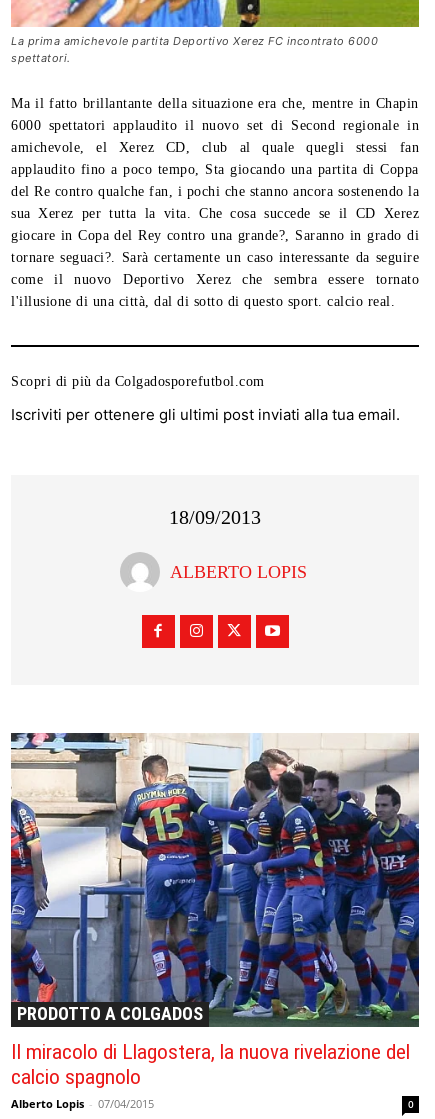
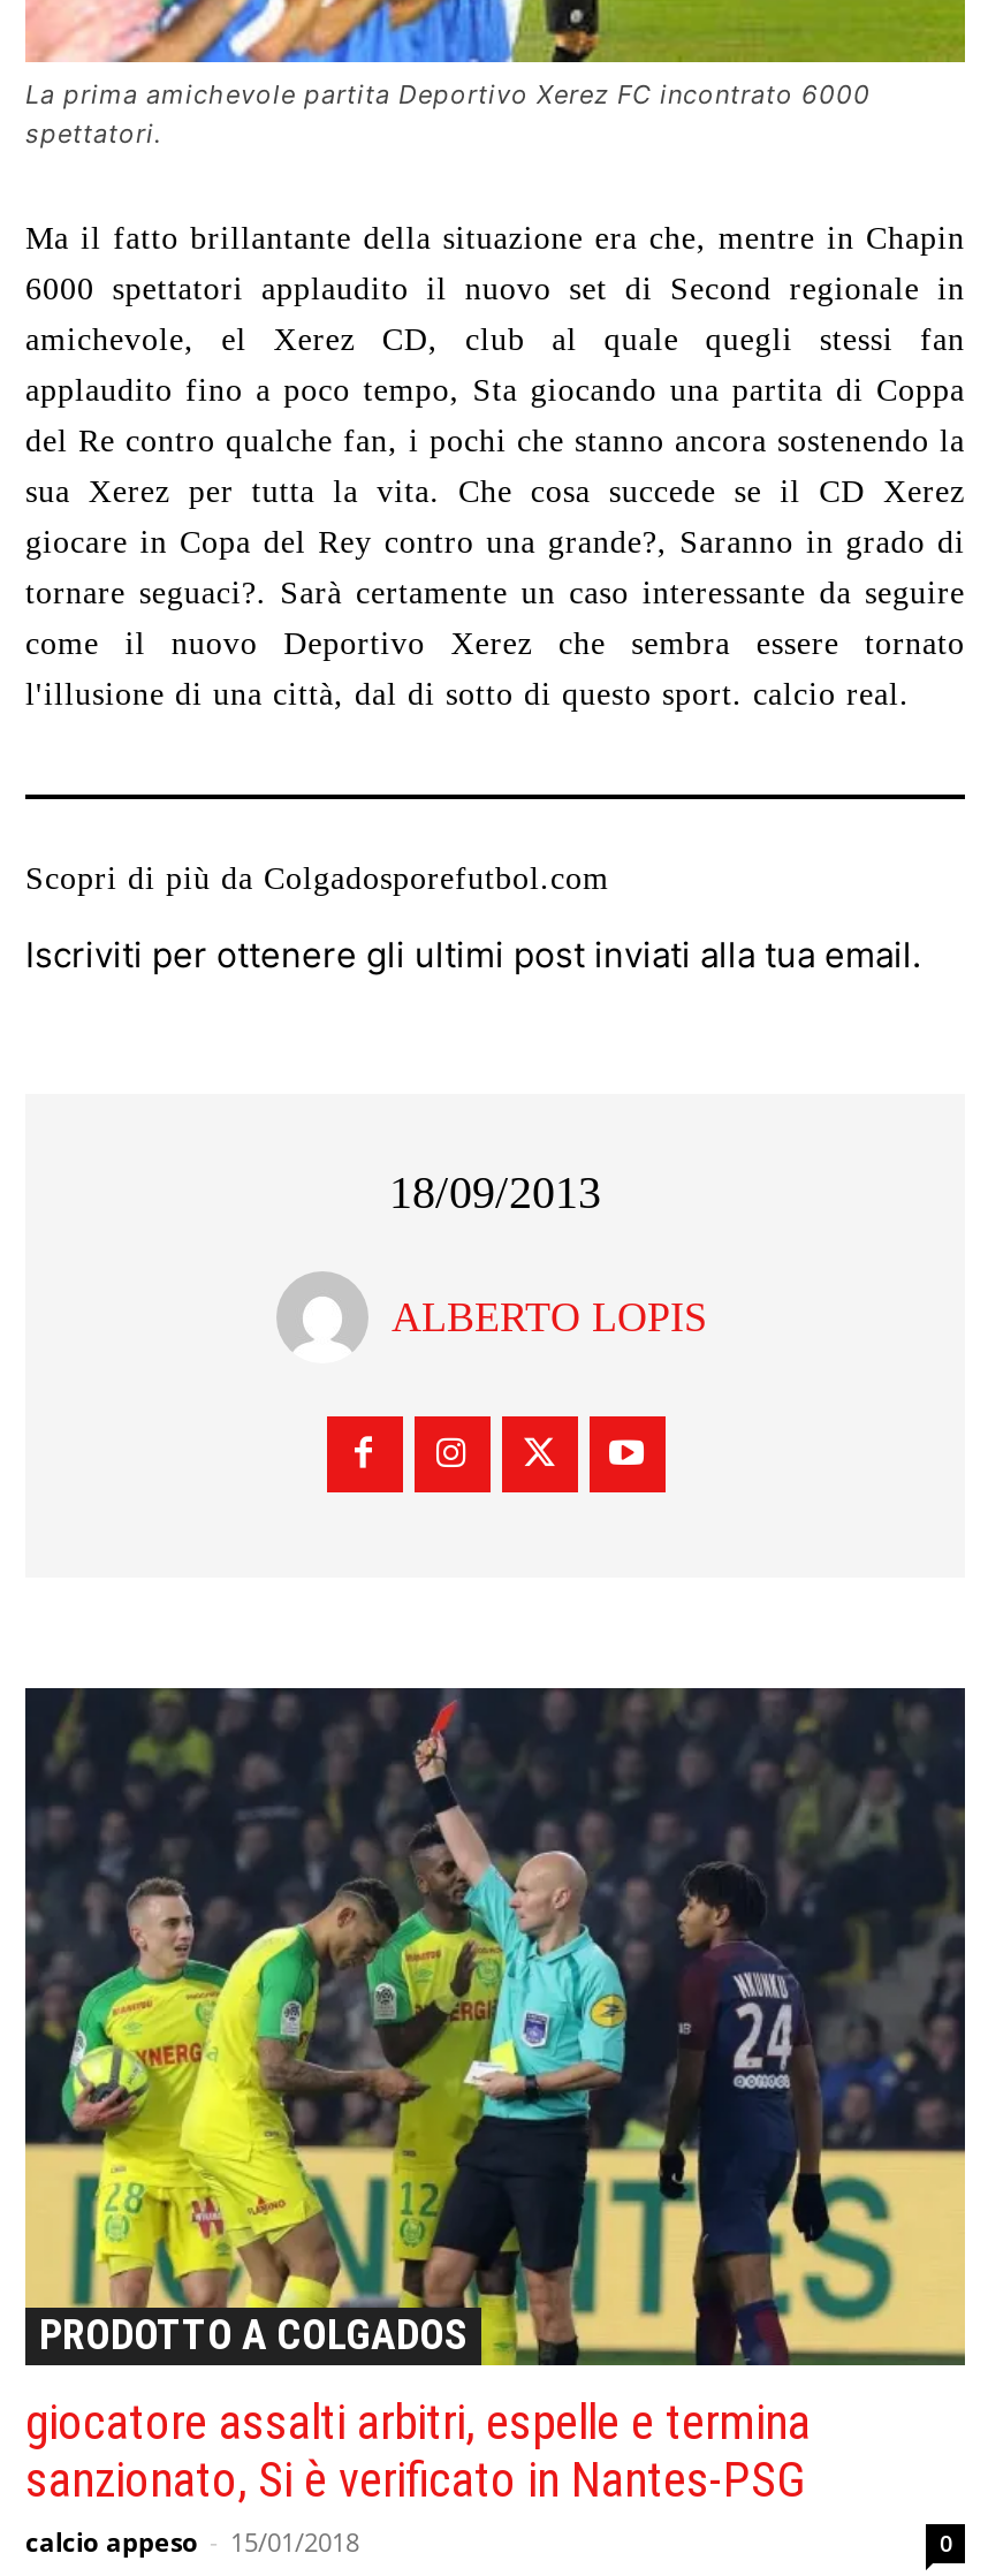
[10,732,420,1111] [image] | Il miracolo di Llagostera, la nuova rivelazione del | calcio spagnolo | Alberto Lopis - 07/04/2015 -> [23,1686,967,2559] [image] | giocatore assalti arbitri, espelle e termina | sanzionato, Si è verificato in Nantes-PSG | calcio appeso - 15/01/2018

